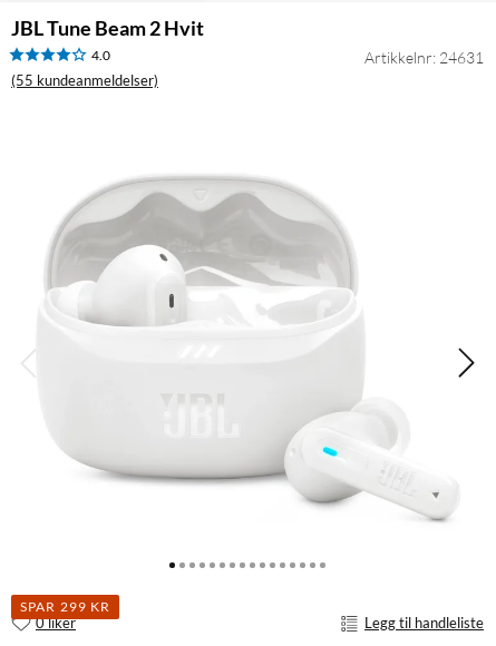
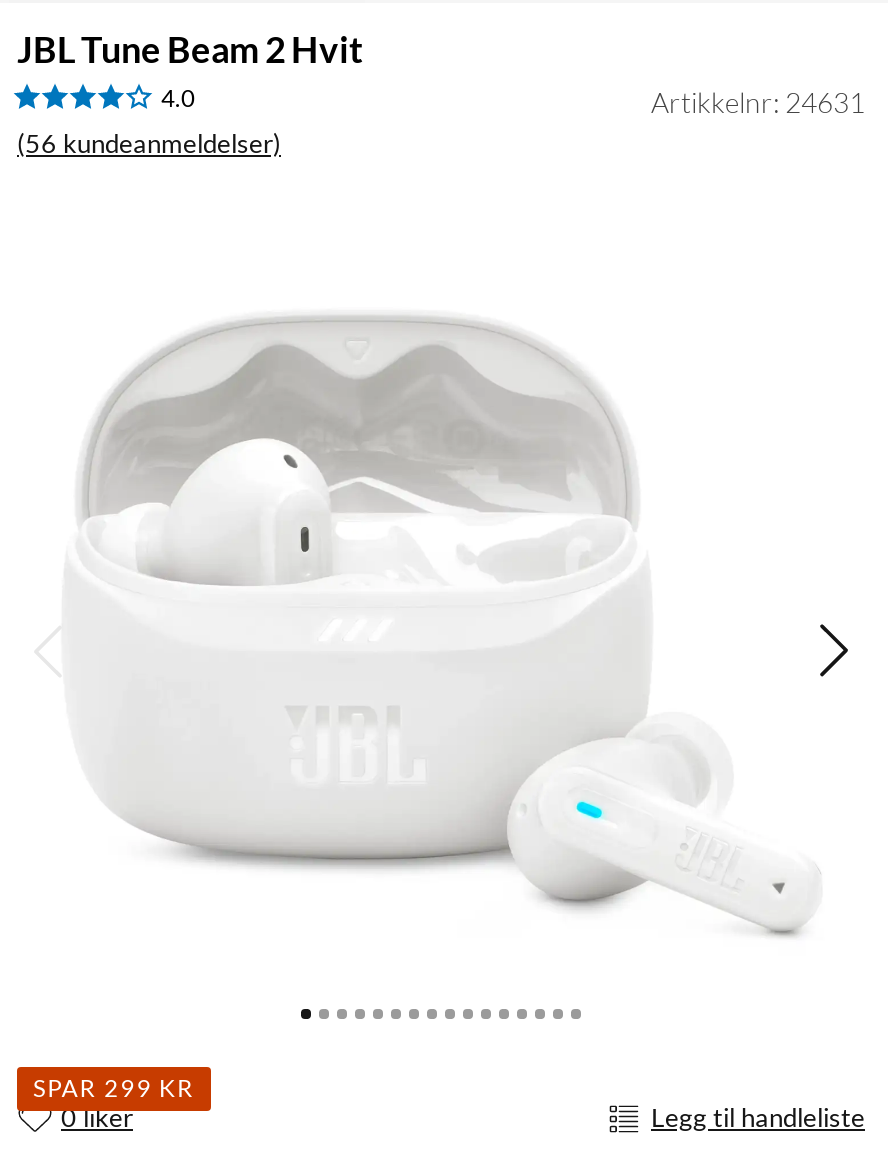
[11,71,158,89] (55 kundeanmeldelser) -> [17,127,281,159] (56 kundeanmeldelser)

